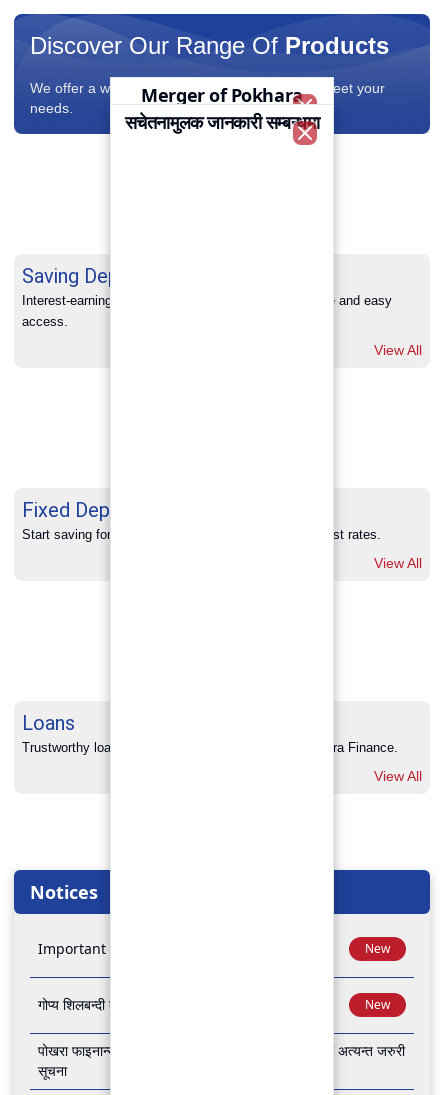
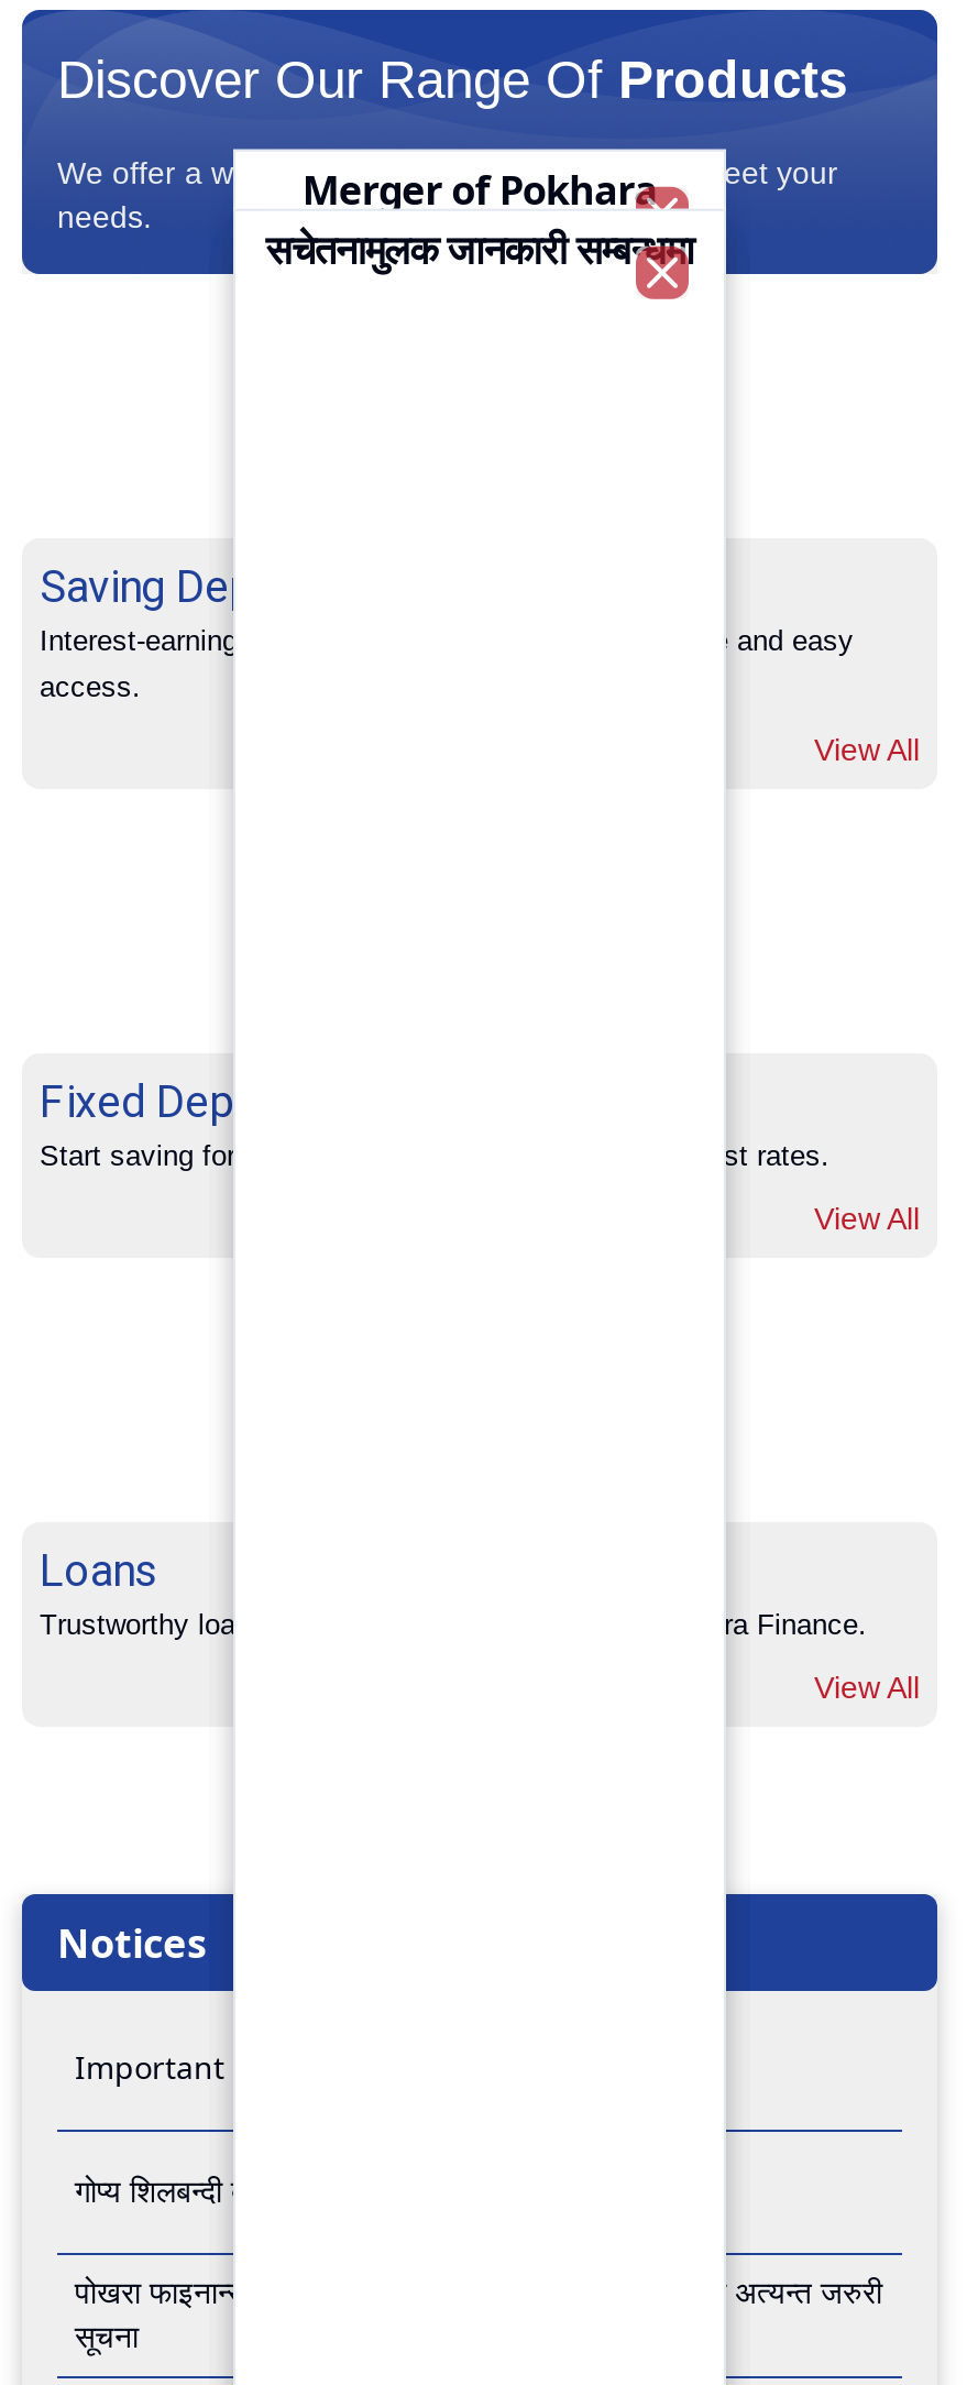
[365,940,390,957] New -> none
[365,996,390,1013] New -> none

